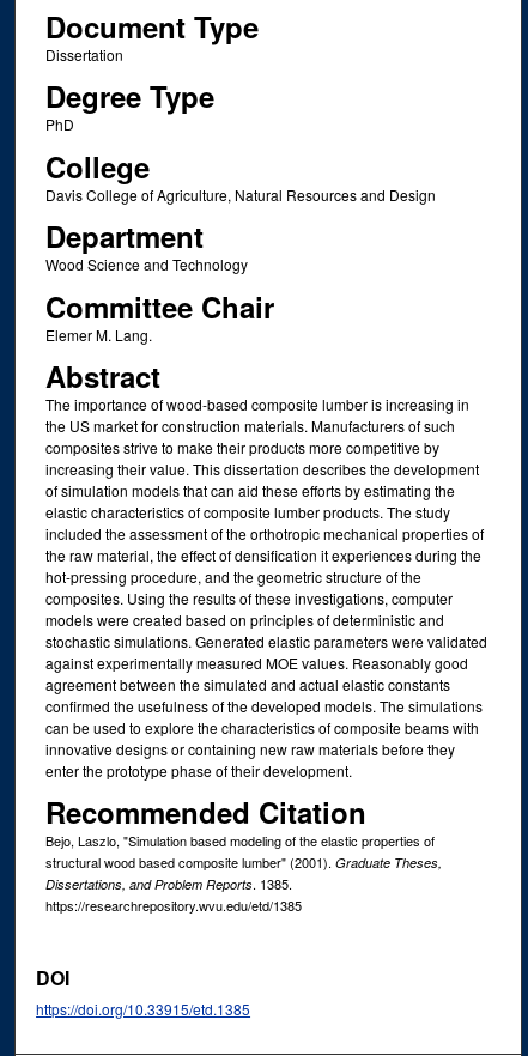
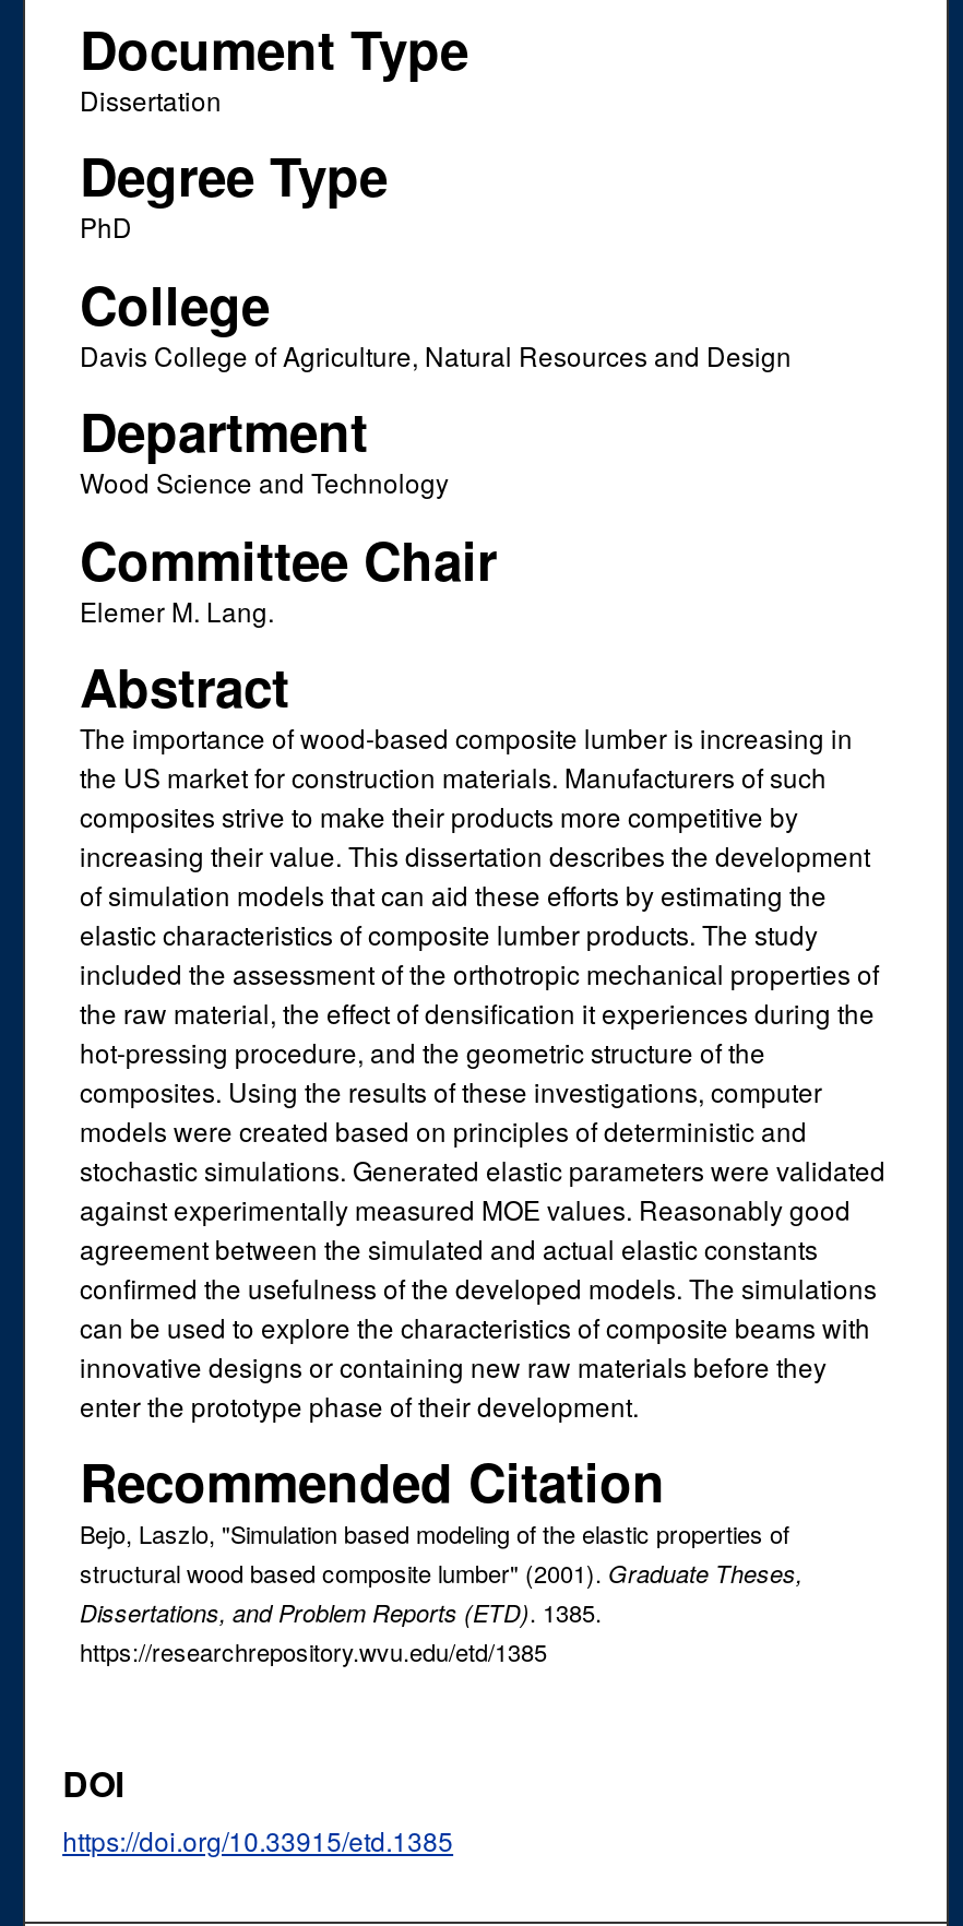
[45,875,292,894] Dissertations, and Problem Reports. 1385. -> [80,1595,602,1630] Dissertations, and Problem Reports (ETD). 1385.

